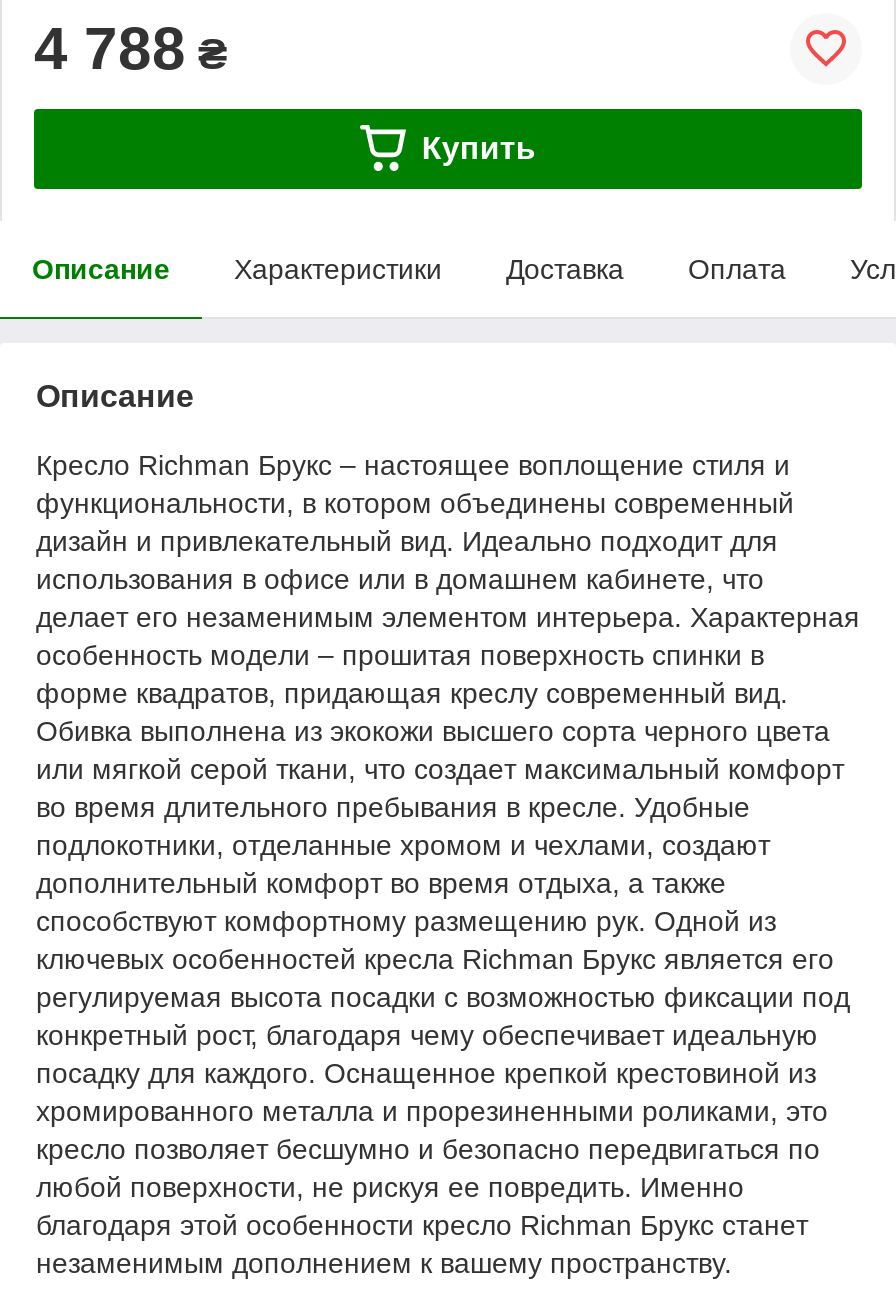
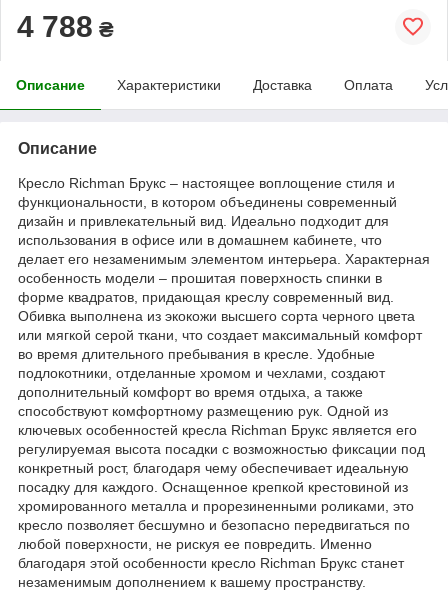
[422,131,536,165] Купить -> none

